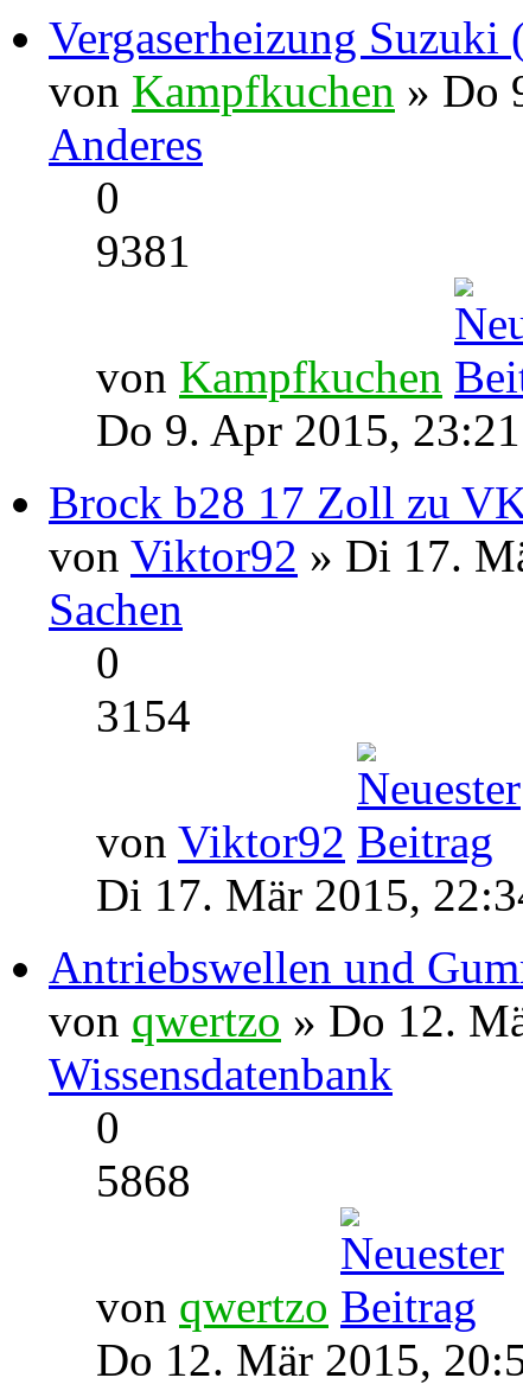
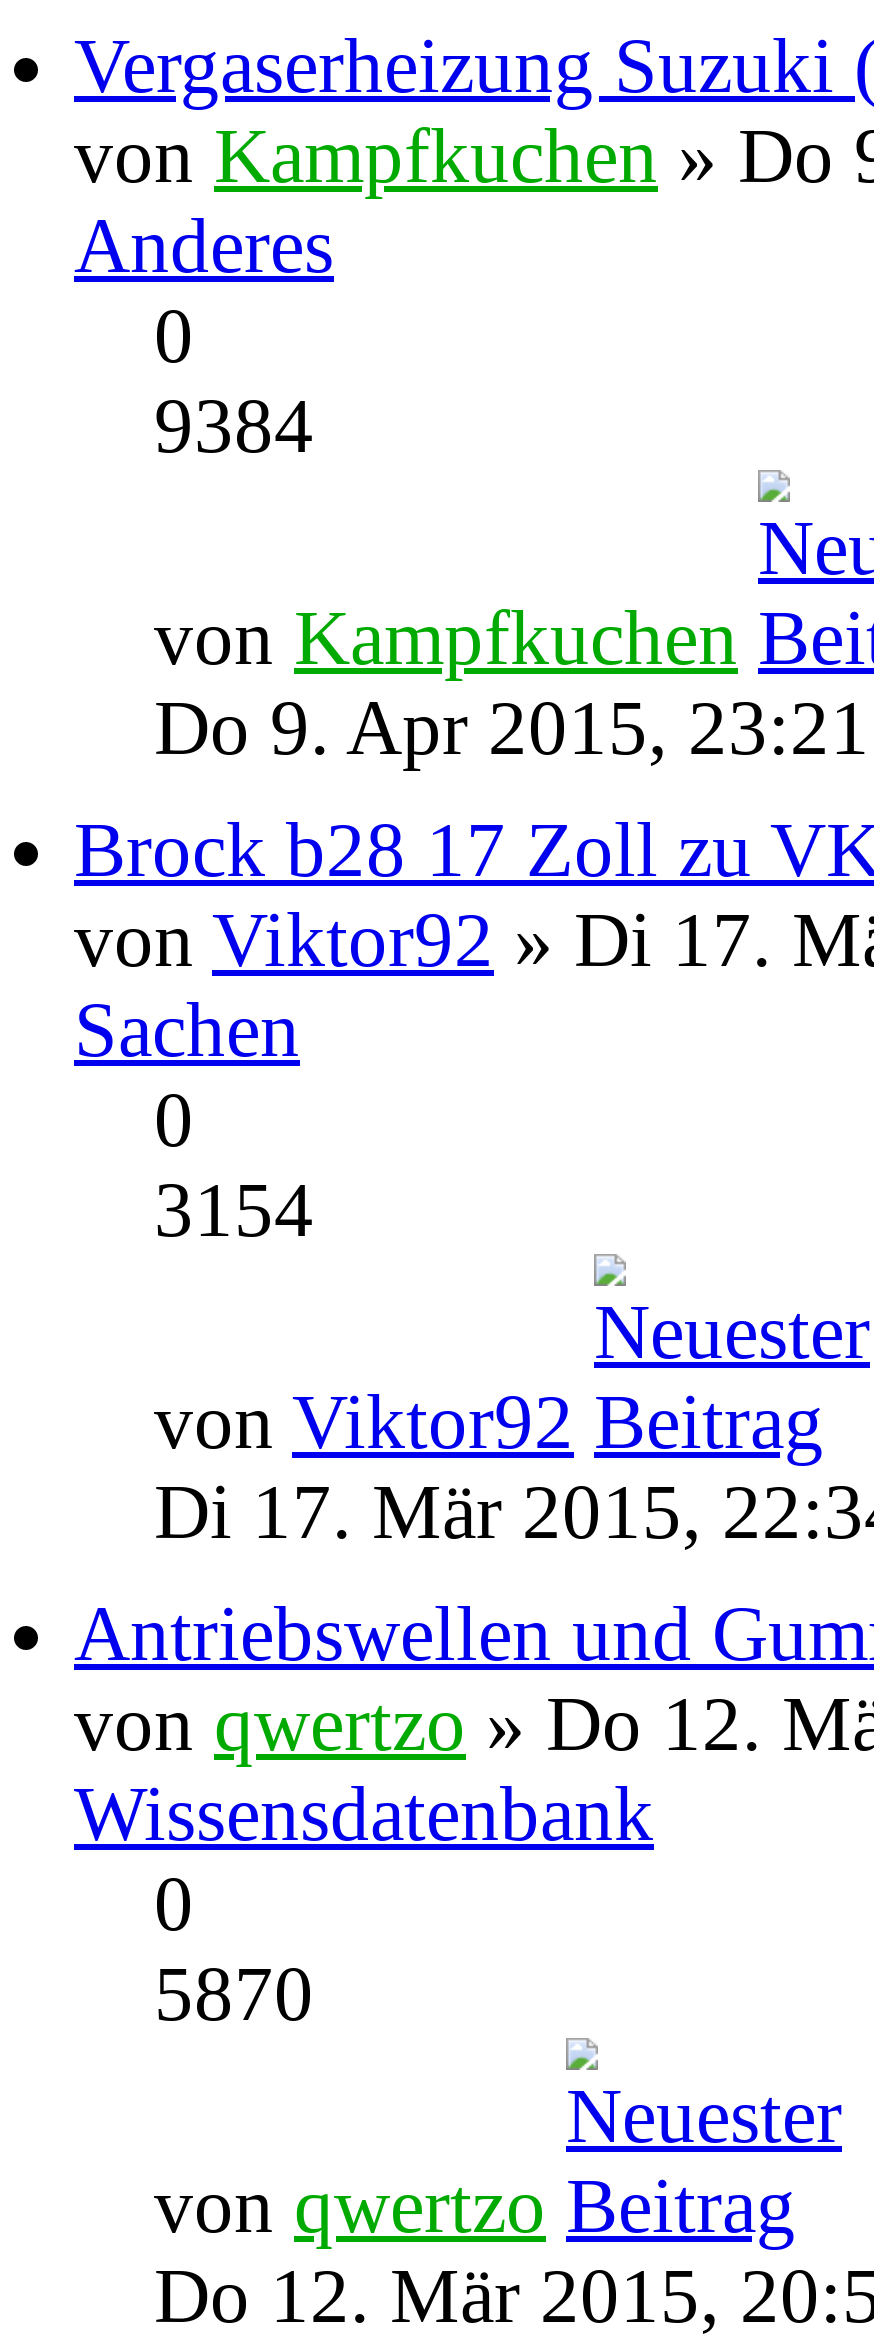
[96,226,191,277] 9381 -> [154,383,314,469] 9384
[96,1155,191,1206] 5868 -> [154,1951,314,2037] 5870

